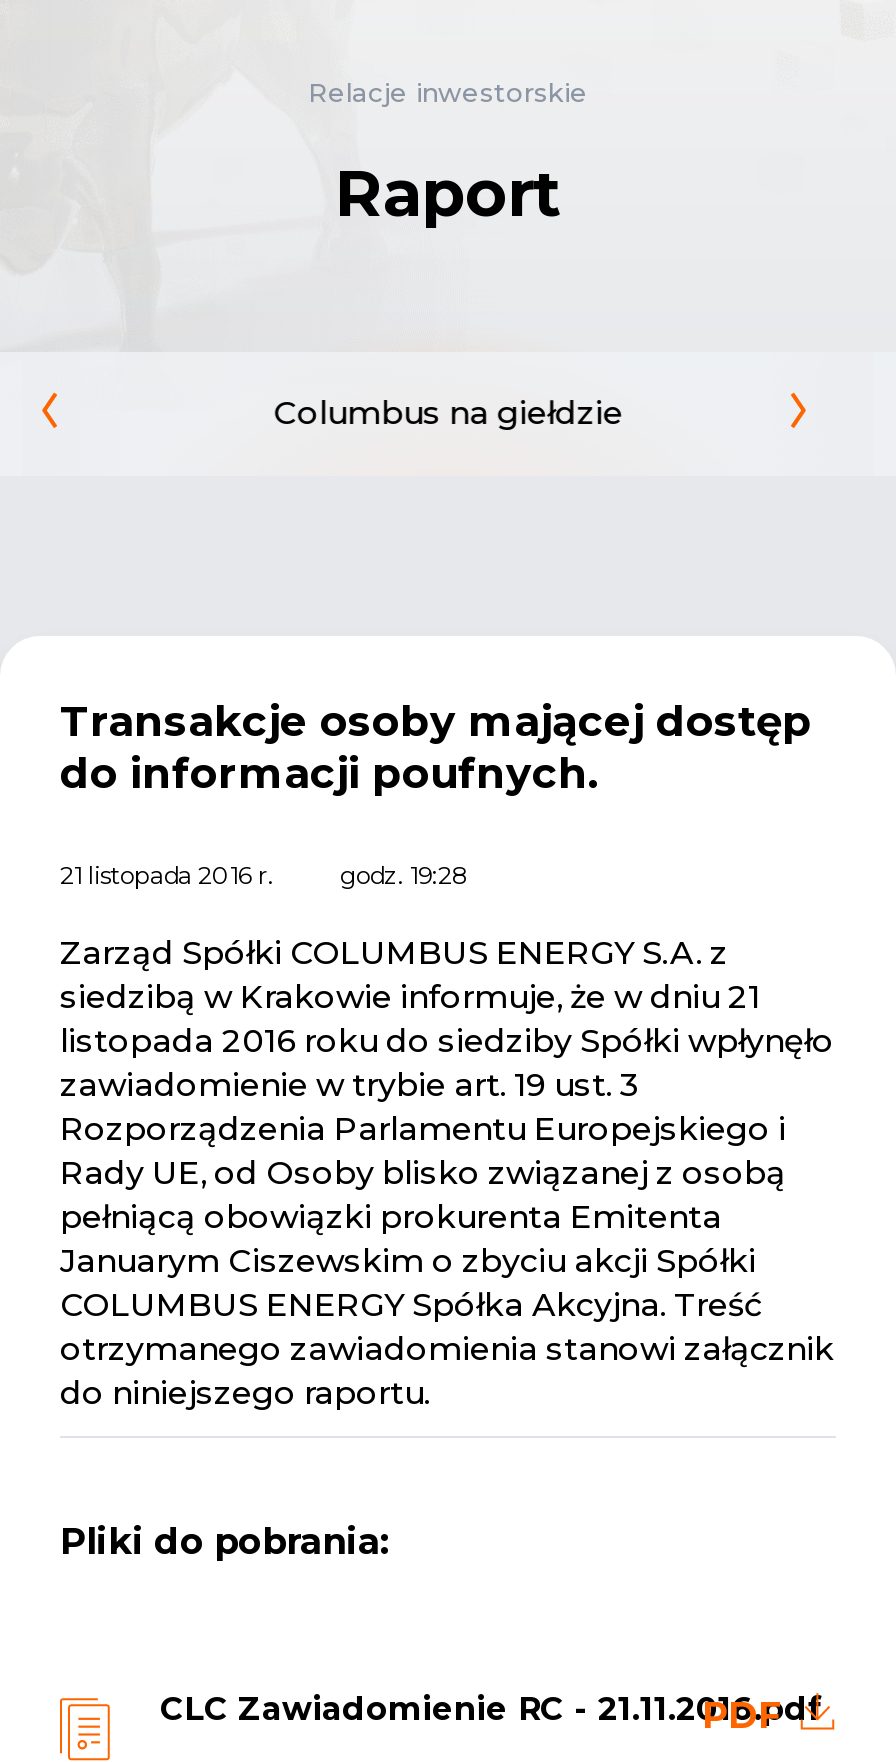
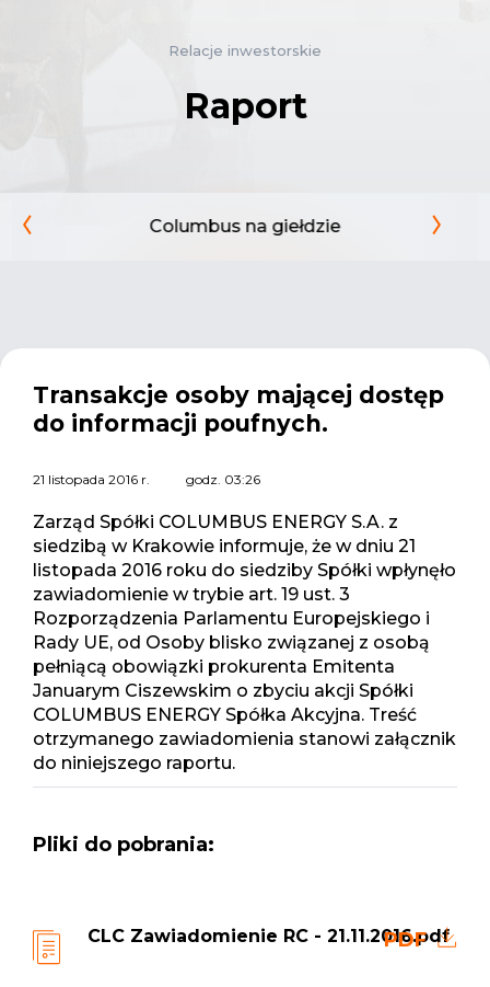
[60,860,468,890] 21 listopada 2016 r. godz. 19:28 -> [33,471,260,487] 21 listopada 2016 r. godz. 03:26

